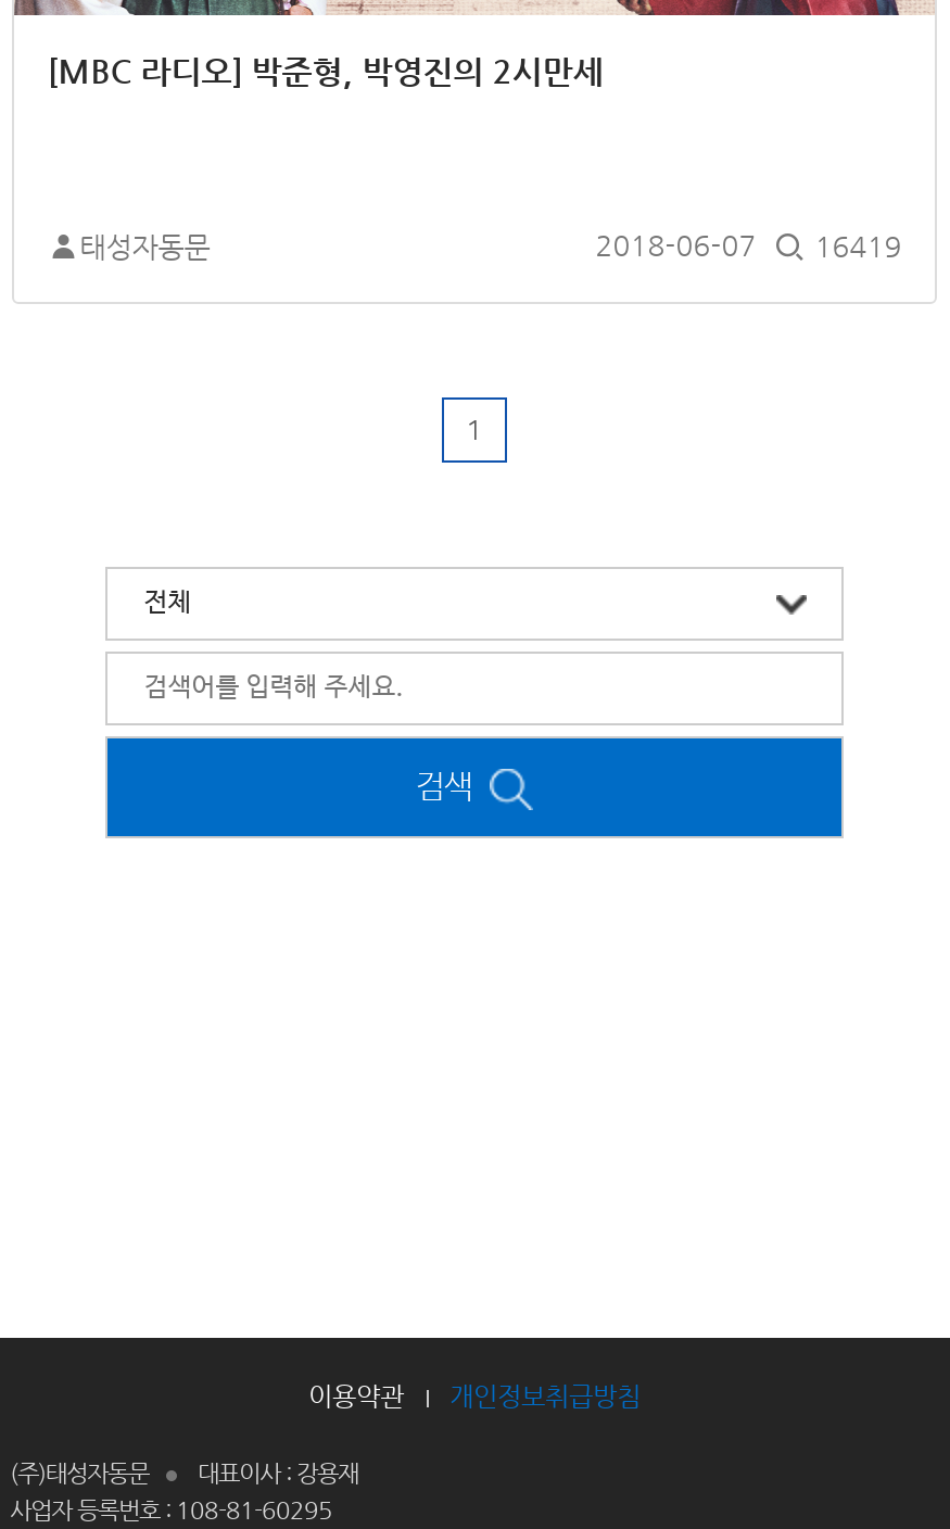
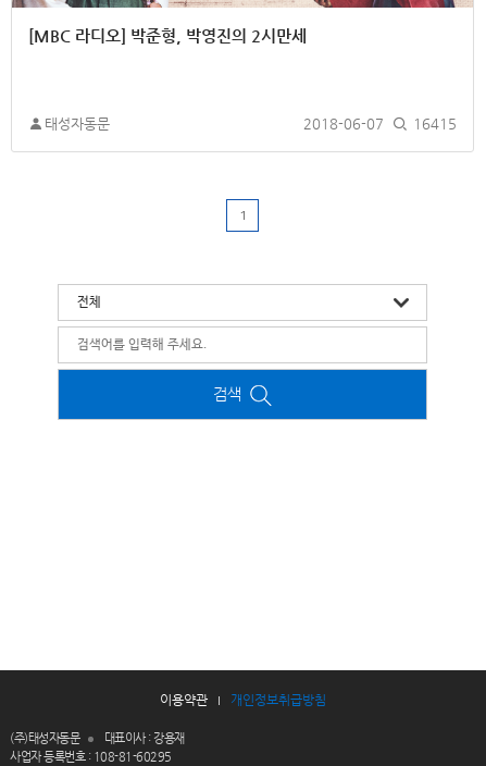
[596,230,902,262] 2018-06-07 16419 -> [303,115,456,131] 2018-06-07 16415

